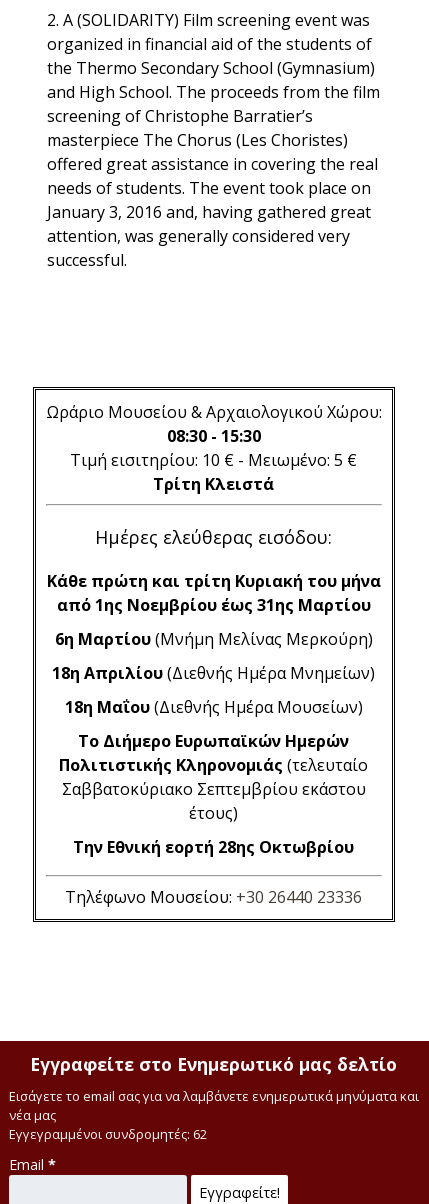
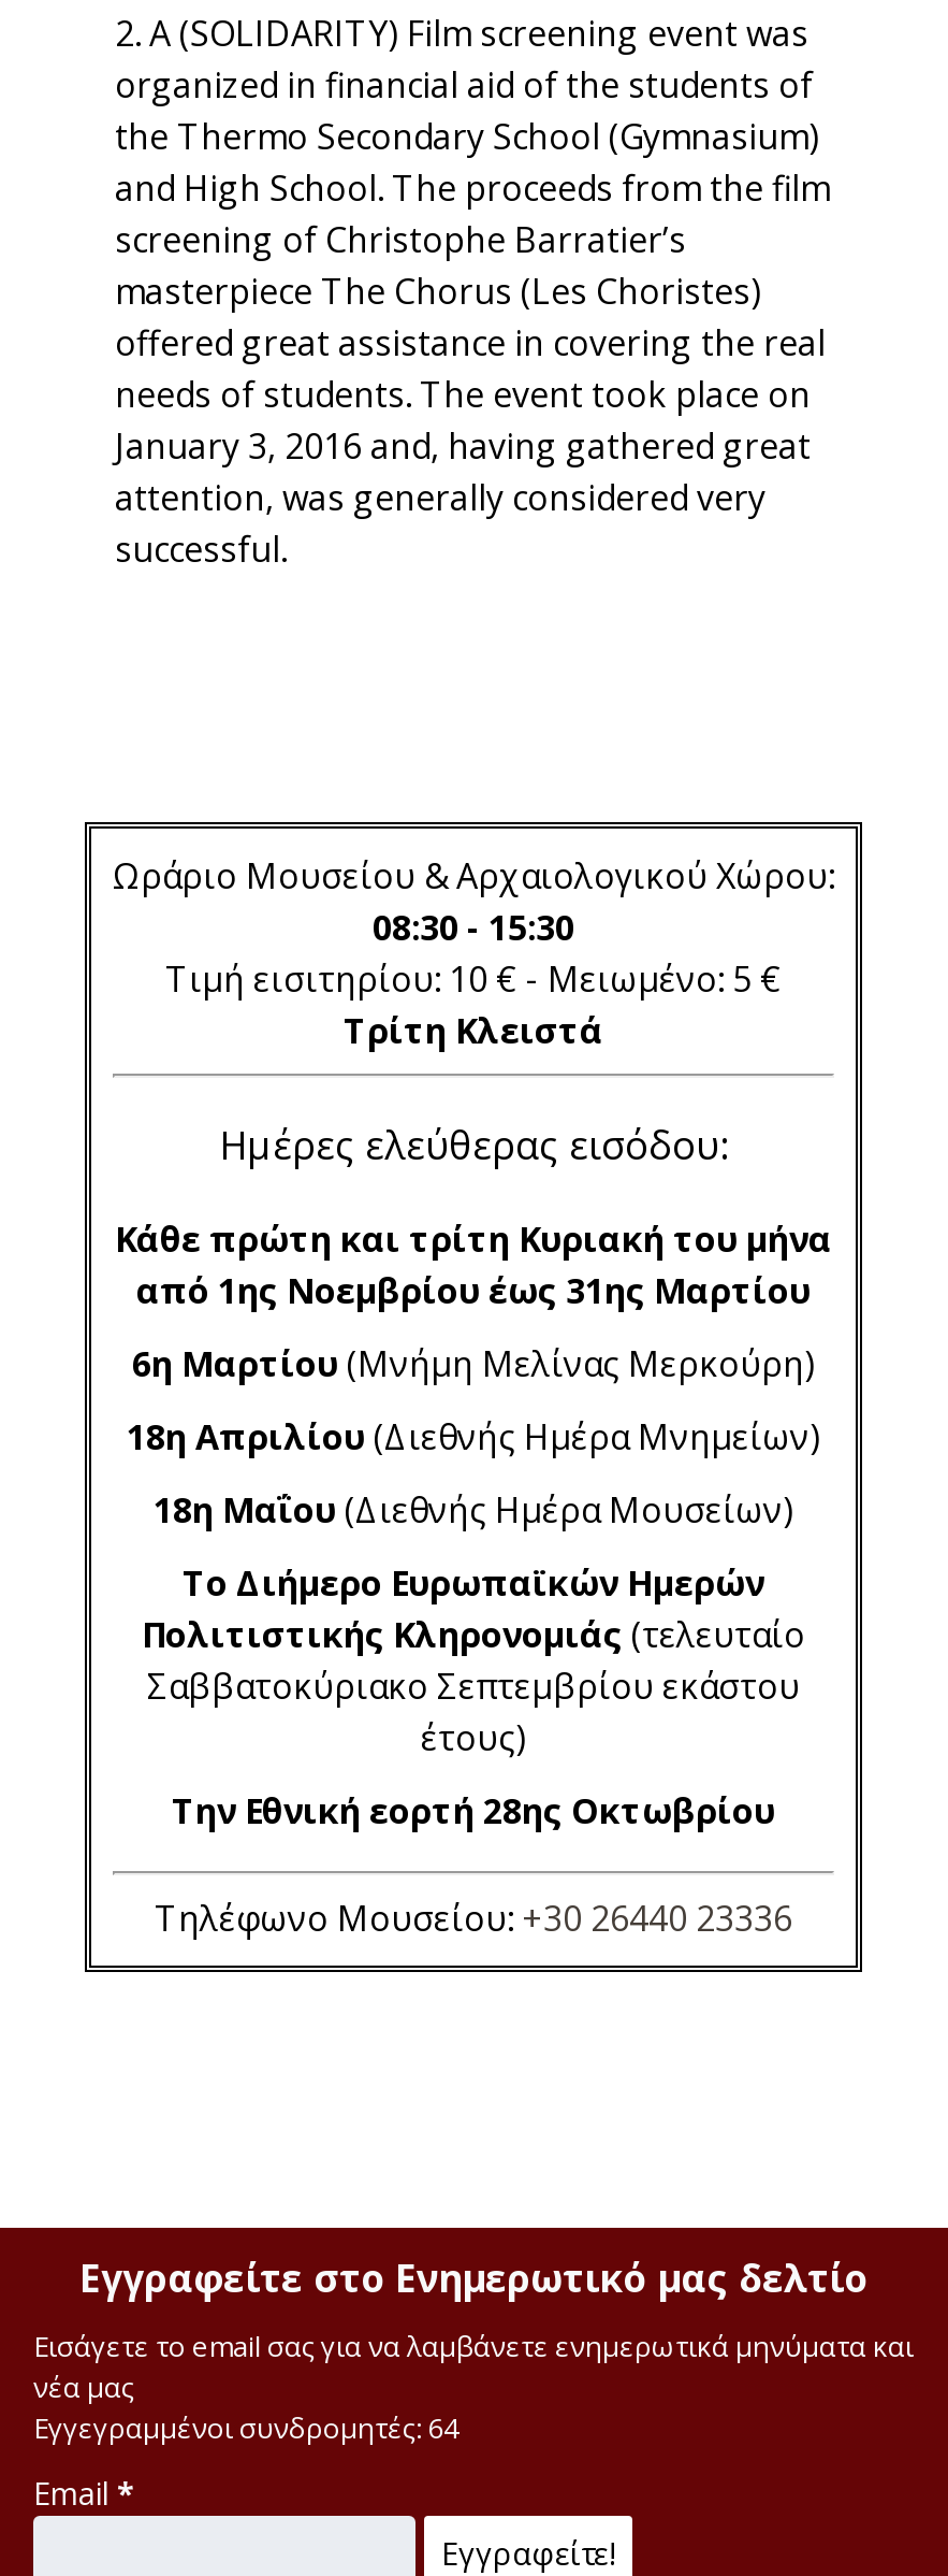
[9,1125,207,1143] Εγγεγραμμένοι συνδρομητές: 62 -> [33,2407,458,2446] Εγγεγραμμένοι συνδρομητές: 64

